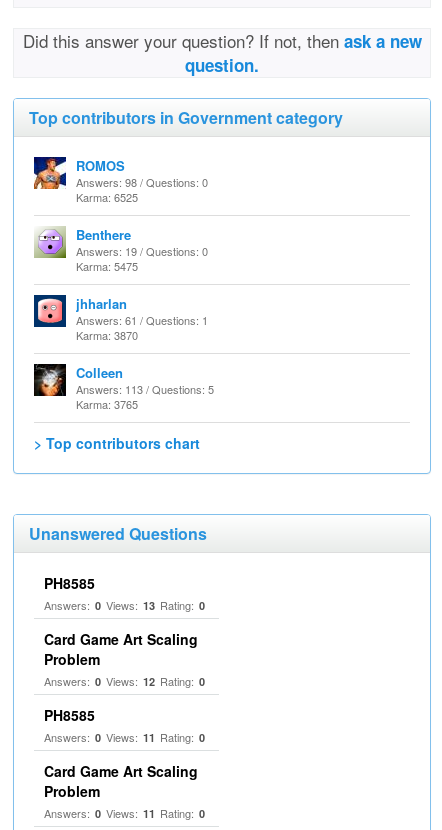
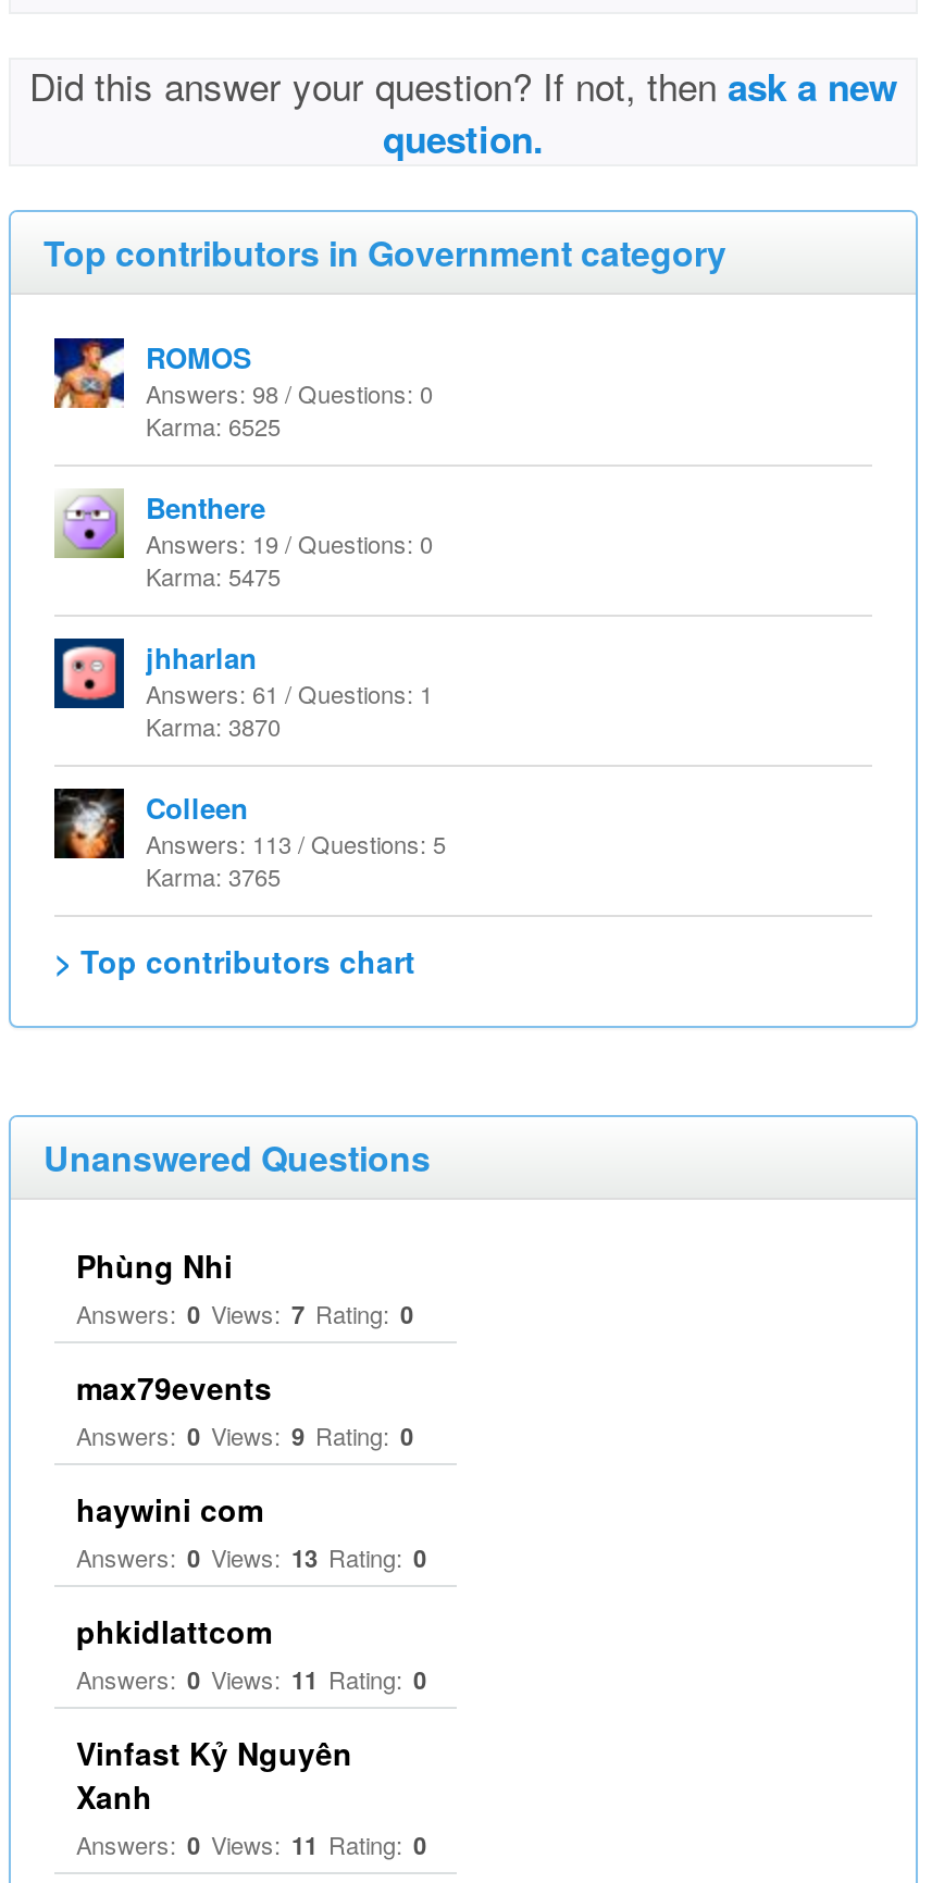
[44,573,95,593] PH8585 -> [76,1243,413,1531] Phùng Nhi | Answers: 0 Views: 7 Rating: 0 | max79events | Answers: 0 Views: 9 Rating: 0 | haywini com
moved [44,597,205,613] -> [76,1539,426,1574]: Answers: 0 Views: 13 Rating: 0
[44,629,205,725] Card Game Art Scaling | Problem | Answers: 0 Views: 12 Rating: 0 | PH8585 -> [76,1609,272,1652] phkidlattcom
[44,761,198,801] Card Game Art Scaling | Problem -> [76,1731,352,1818] Vinfast Kỷ Nguyên | Xanh

